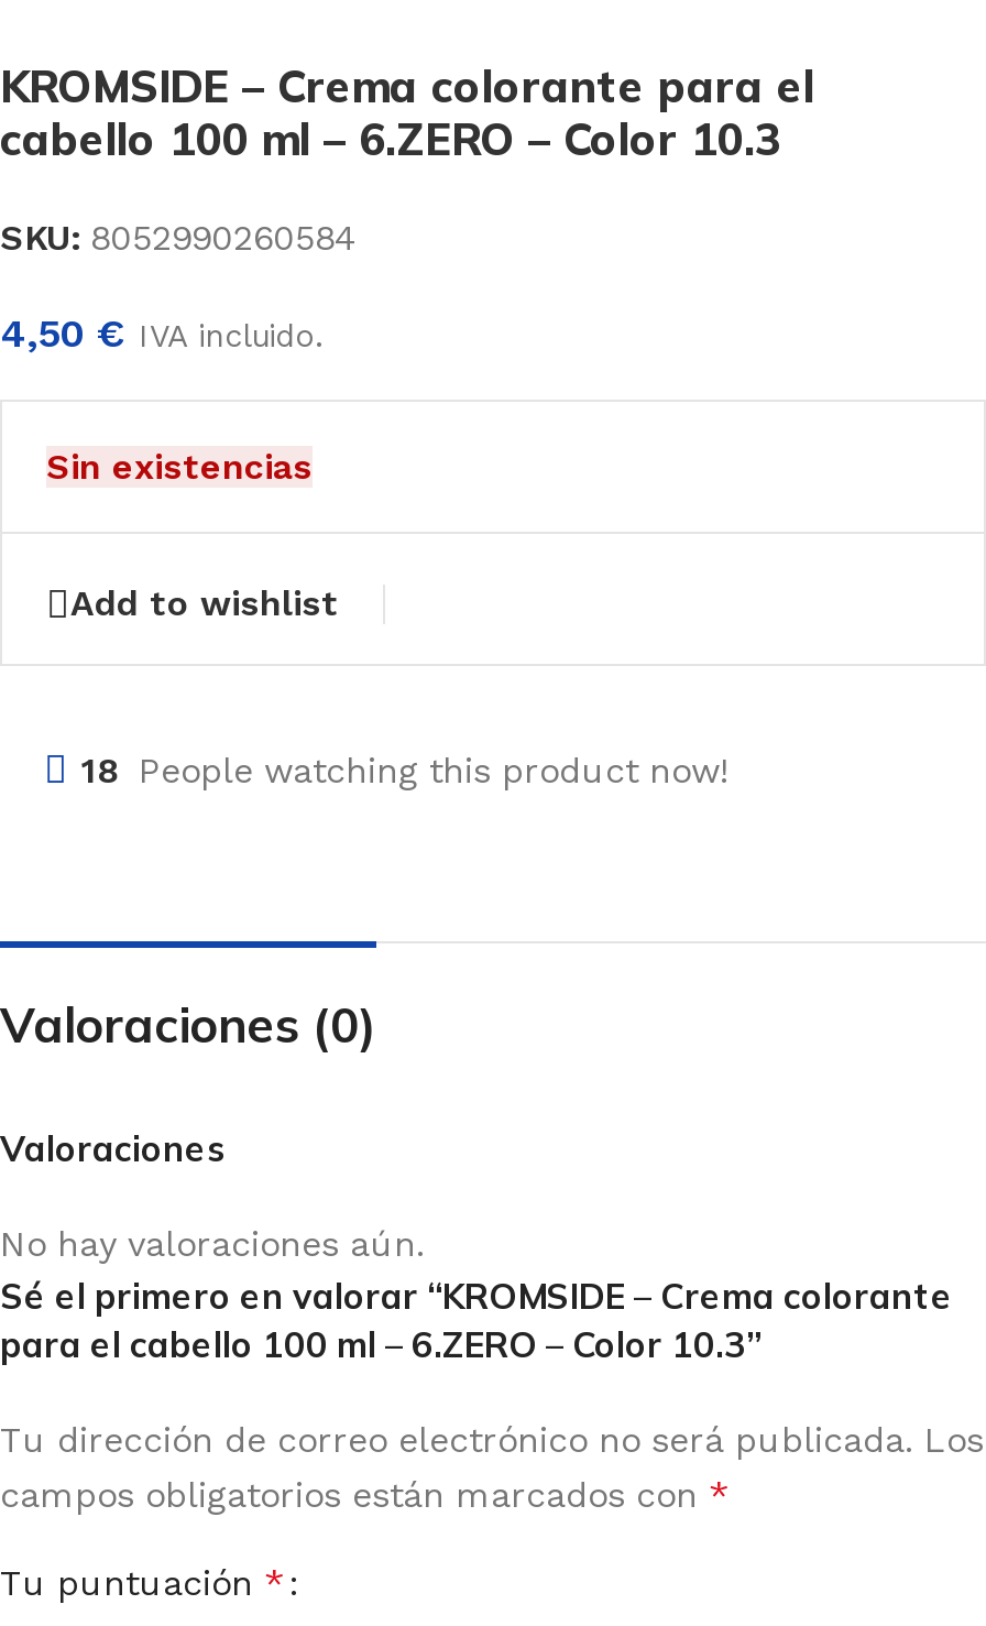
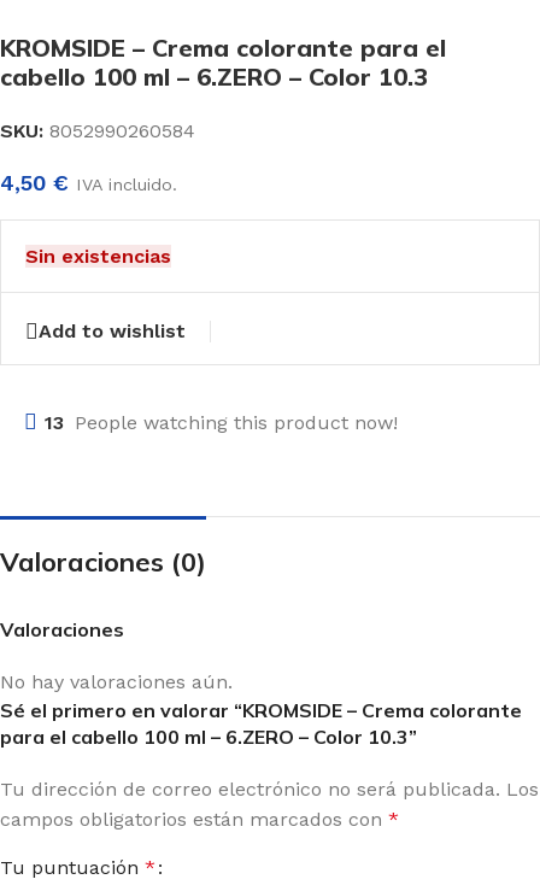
[81,749,728,790] 18 People watching this product now! -> [45,411,398,433] 13 People watching this product now!

